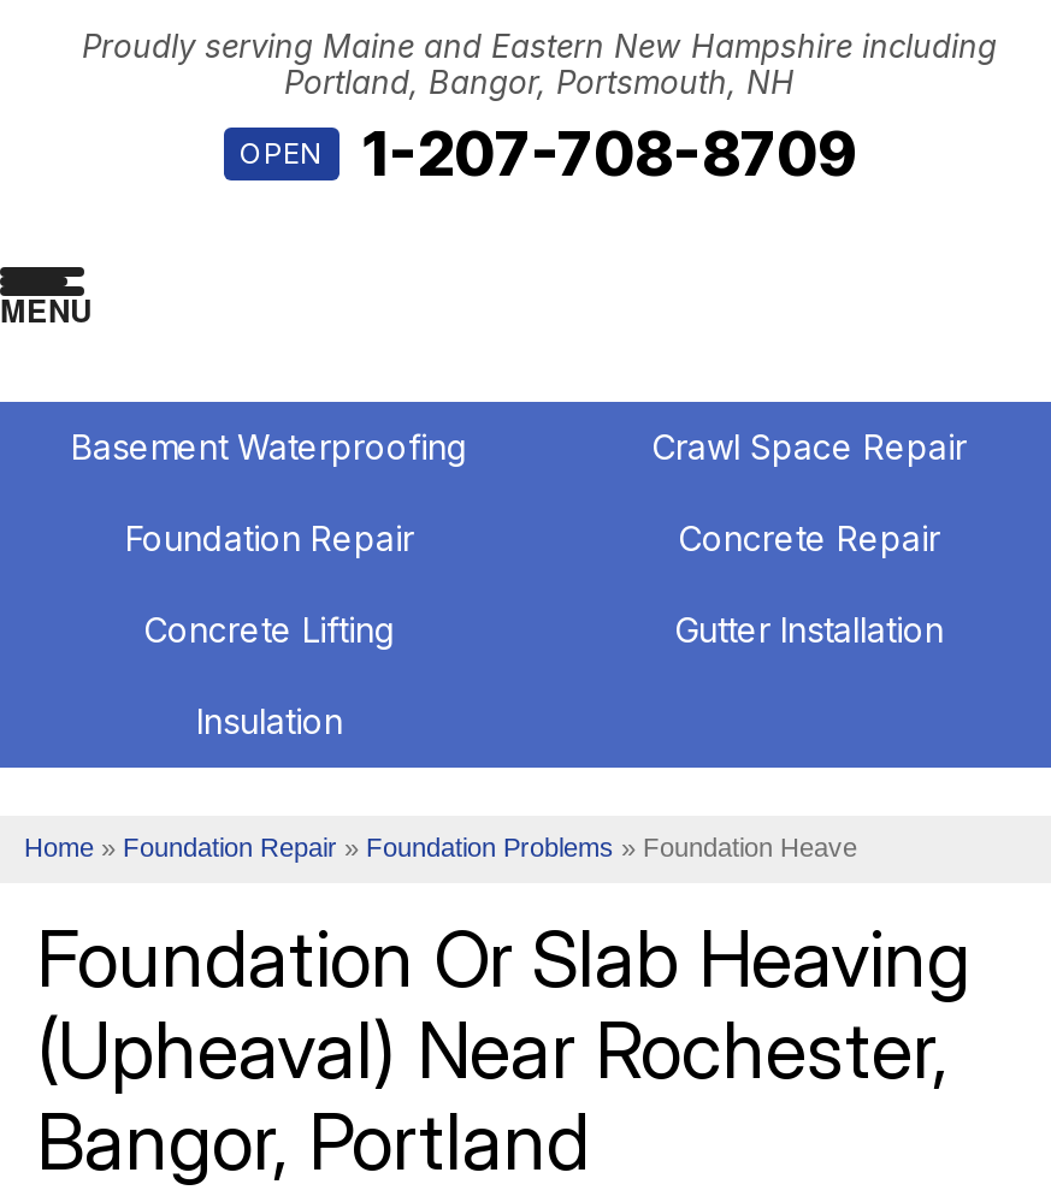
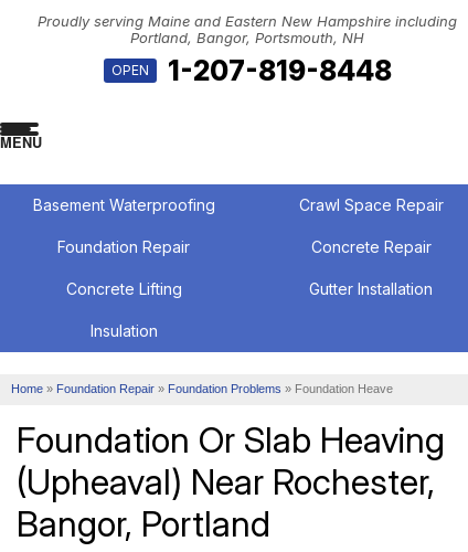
[240,117,856,190] OPEN 1-207-708-8709 -> [111,54,391,87] OPEN 1-207-819-8448

